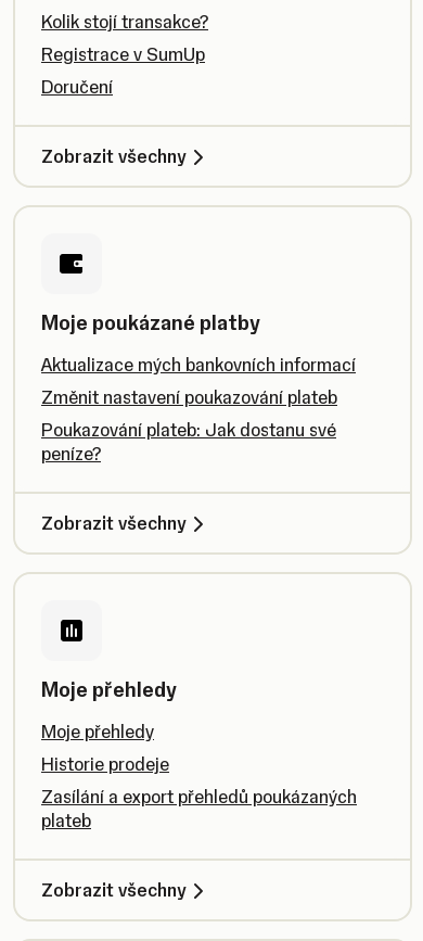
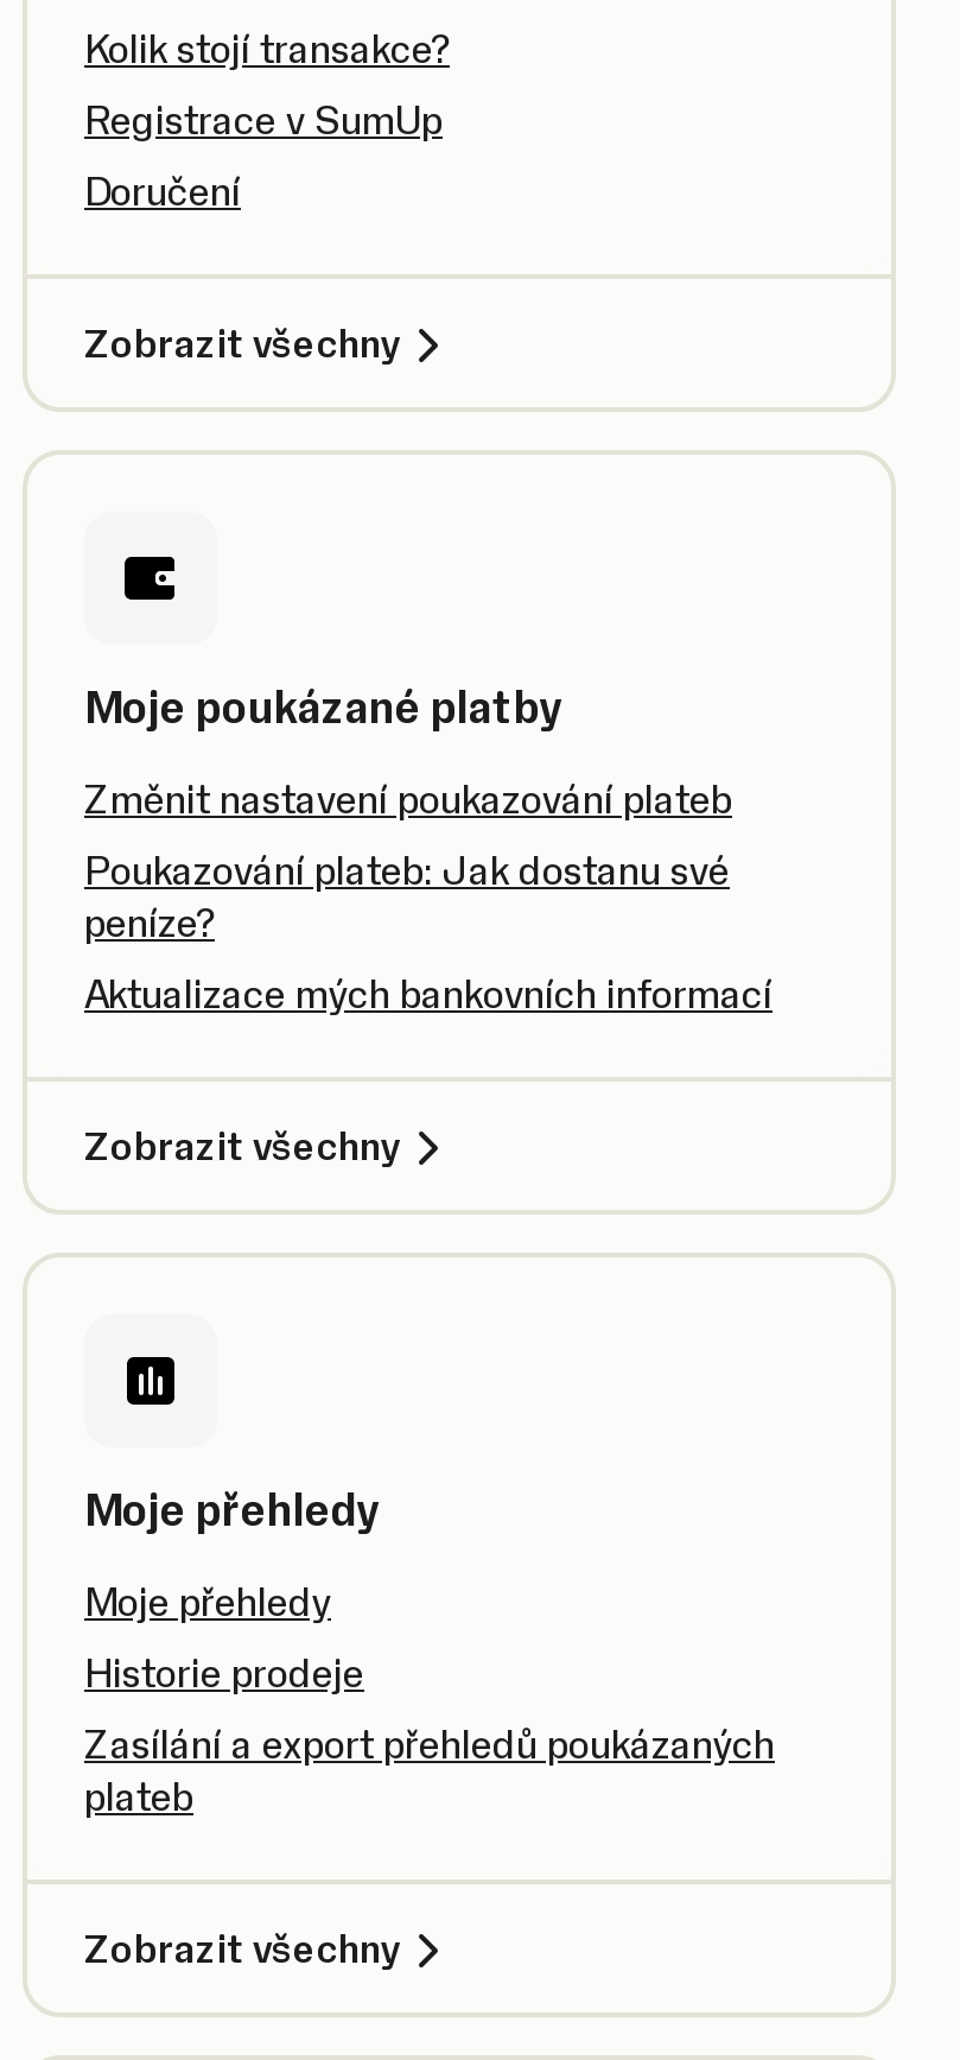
moved [41,354,356,376] -> [84,970,773,1018]: Aktualizace mých bankovních informací
moved [41,386,337,465] -> [84,775,732,946]: Změnit nastavení poukazování plateb | Poukazování plateb: Jak dostanu své | peníze?

